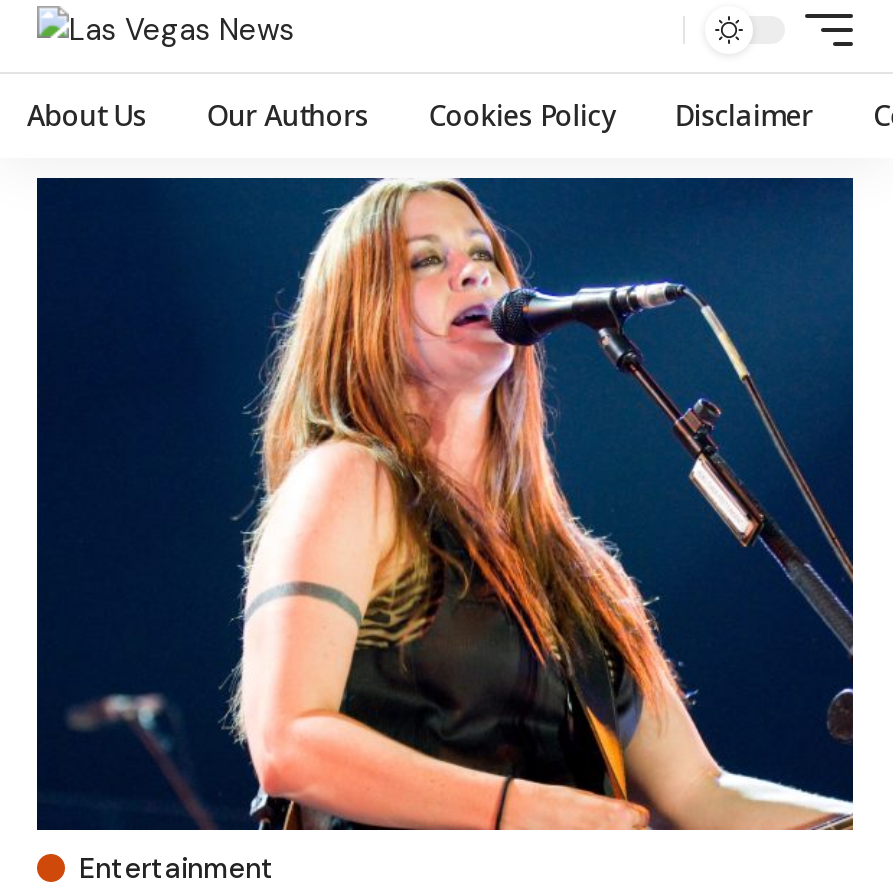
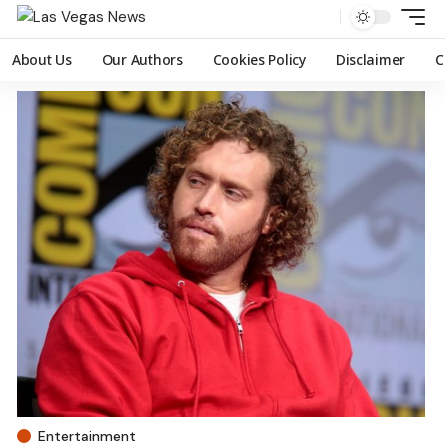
[37,176,855,832] [image] -> [17,90,425,418] [image]

